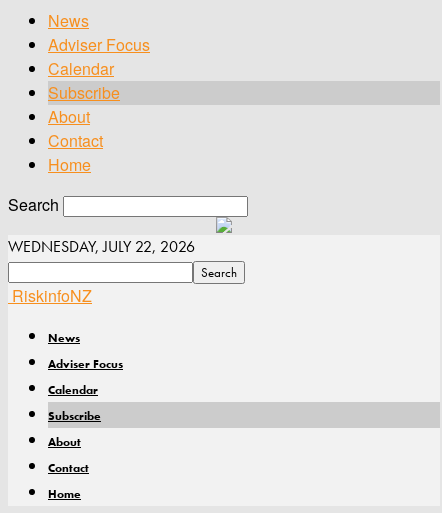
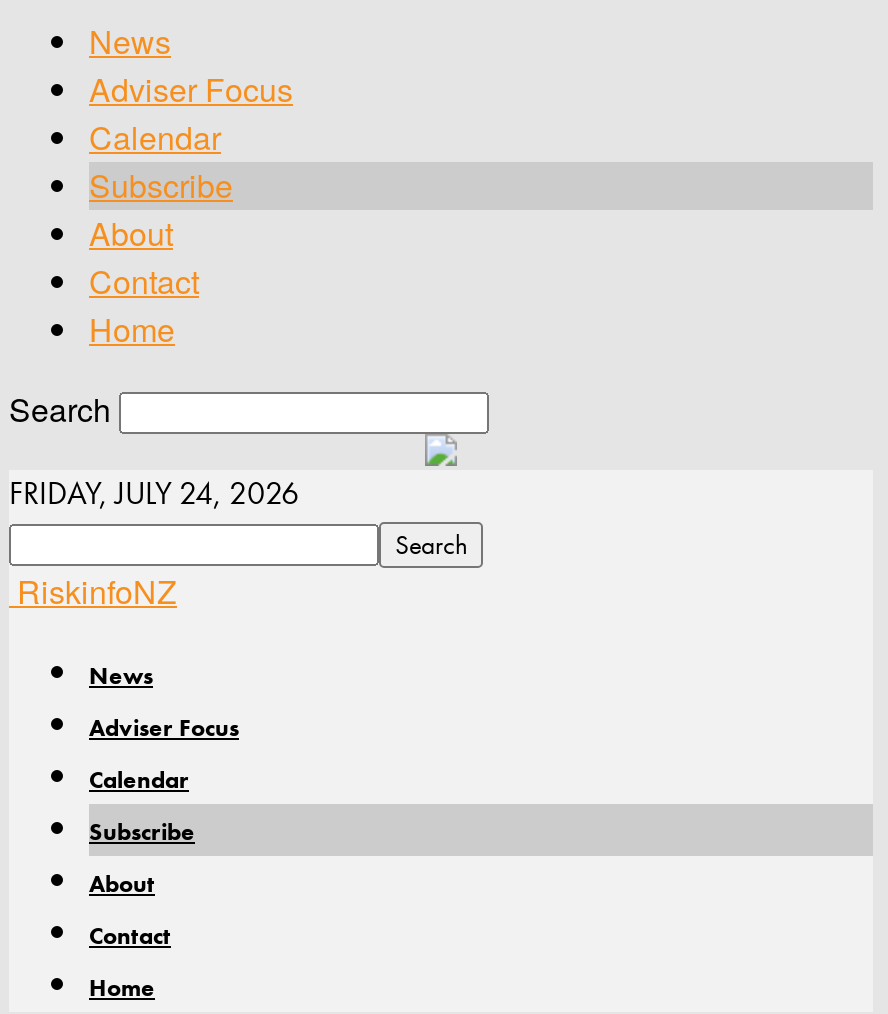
[8,236,195,257] WEDNESDAY, JULY 22, 2026 -> [9,472,299,514] FRIDAY, JULY 24, 2026

